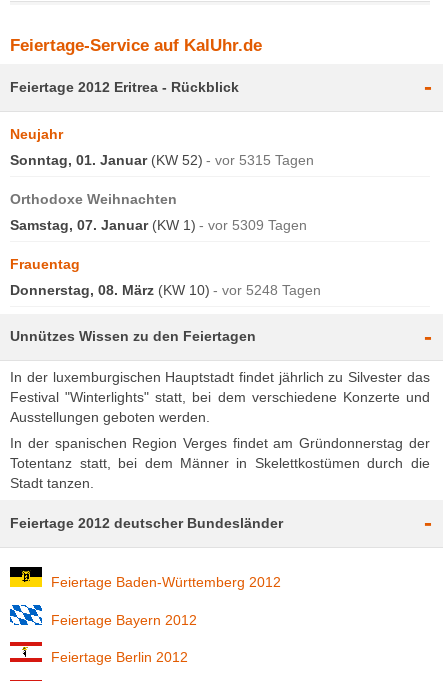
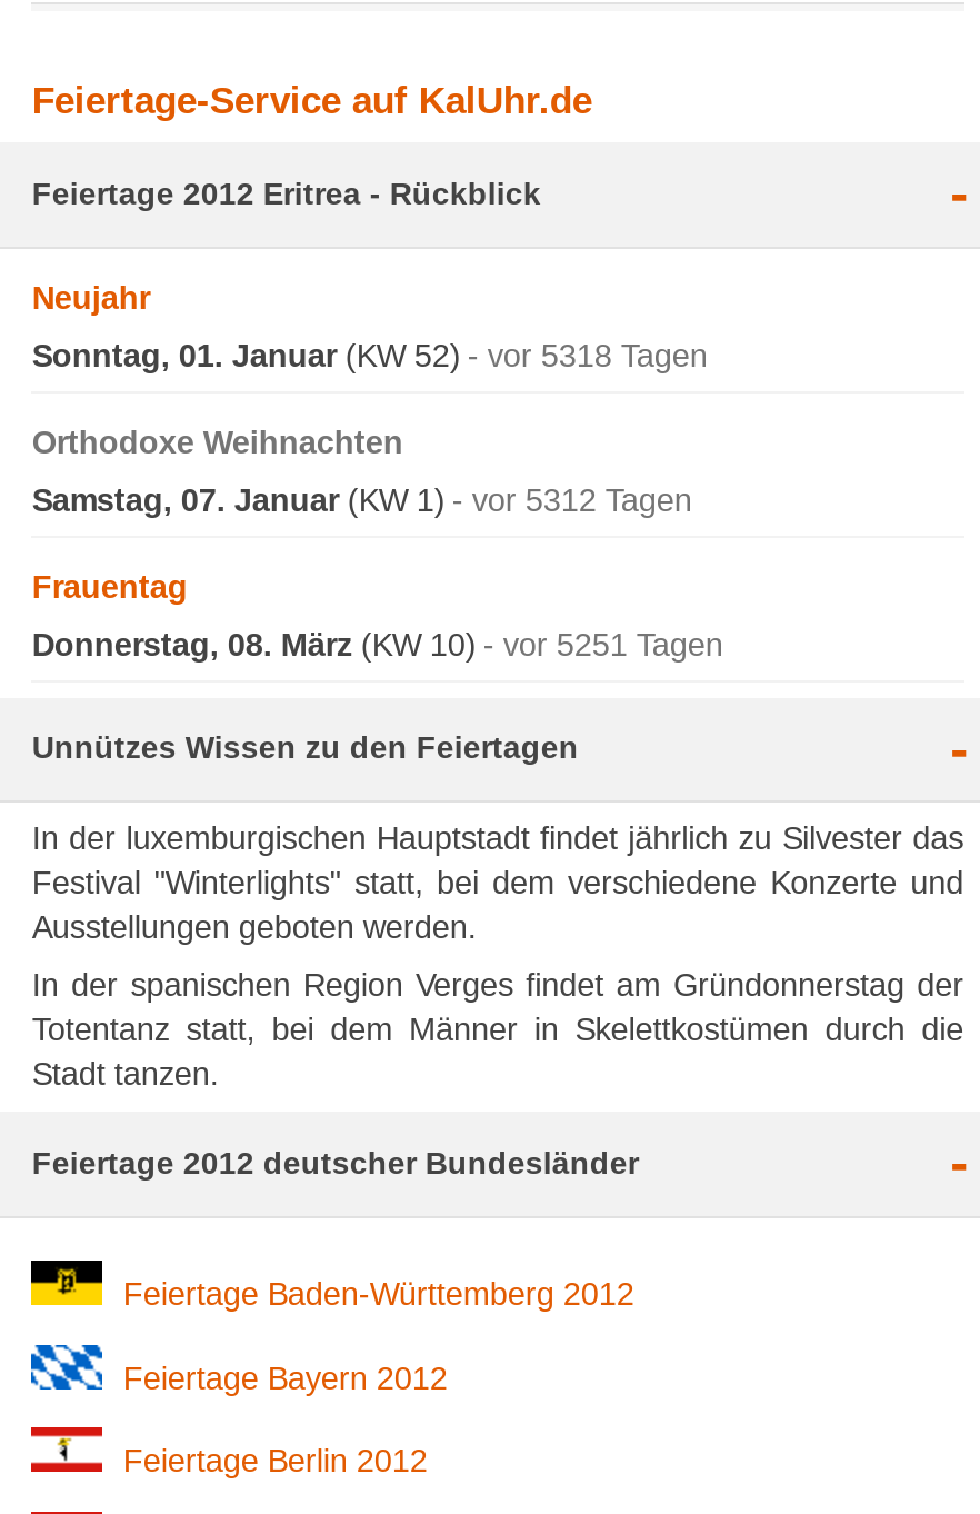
[10,151,314,167] Sonntag, 01. Januar (KW 52) vor 5315 Tagen -> [32,337,708,372] Sonntag, 01. Januar (KW 52) vor 5318 Tagen
[10,216,307,232] Samstag, 07. Januar (KW 1) vor 5309 Tagen -> [32,481,692,517] Samstag, 07. Januar (KW 1) vor 5312 Tagen
[10,281,321,297] Donnerstag, 08. März (KW 10) vor 5248 Tagen -> [32,626,723,661] Donnerstag, 08. März (KW 10) vor 5251 Tagen

